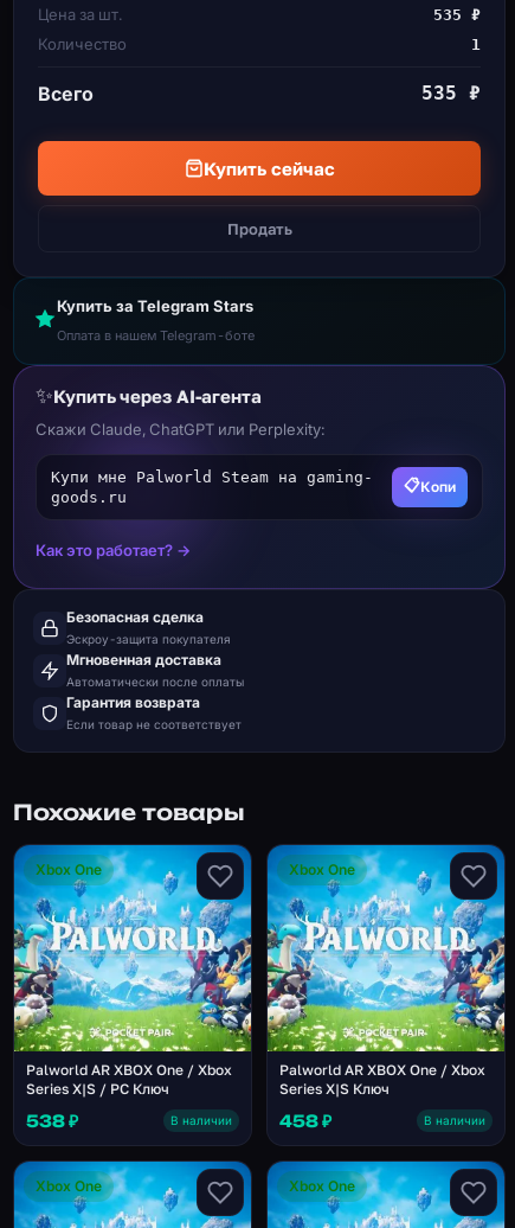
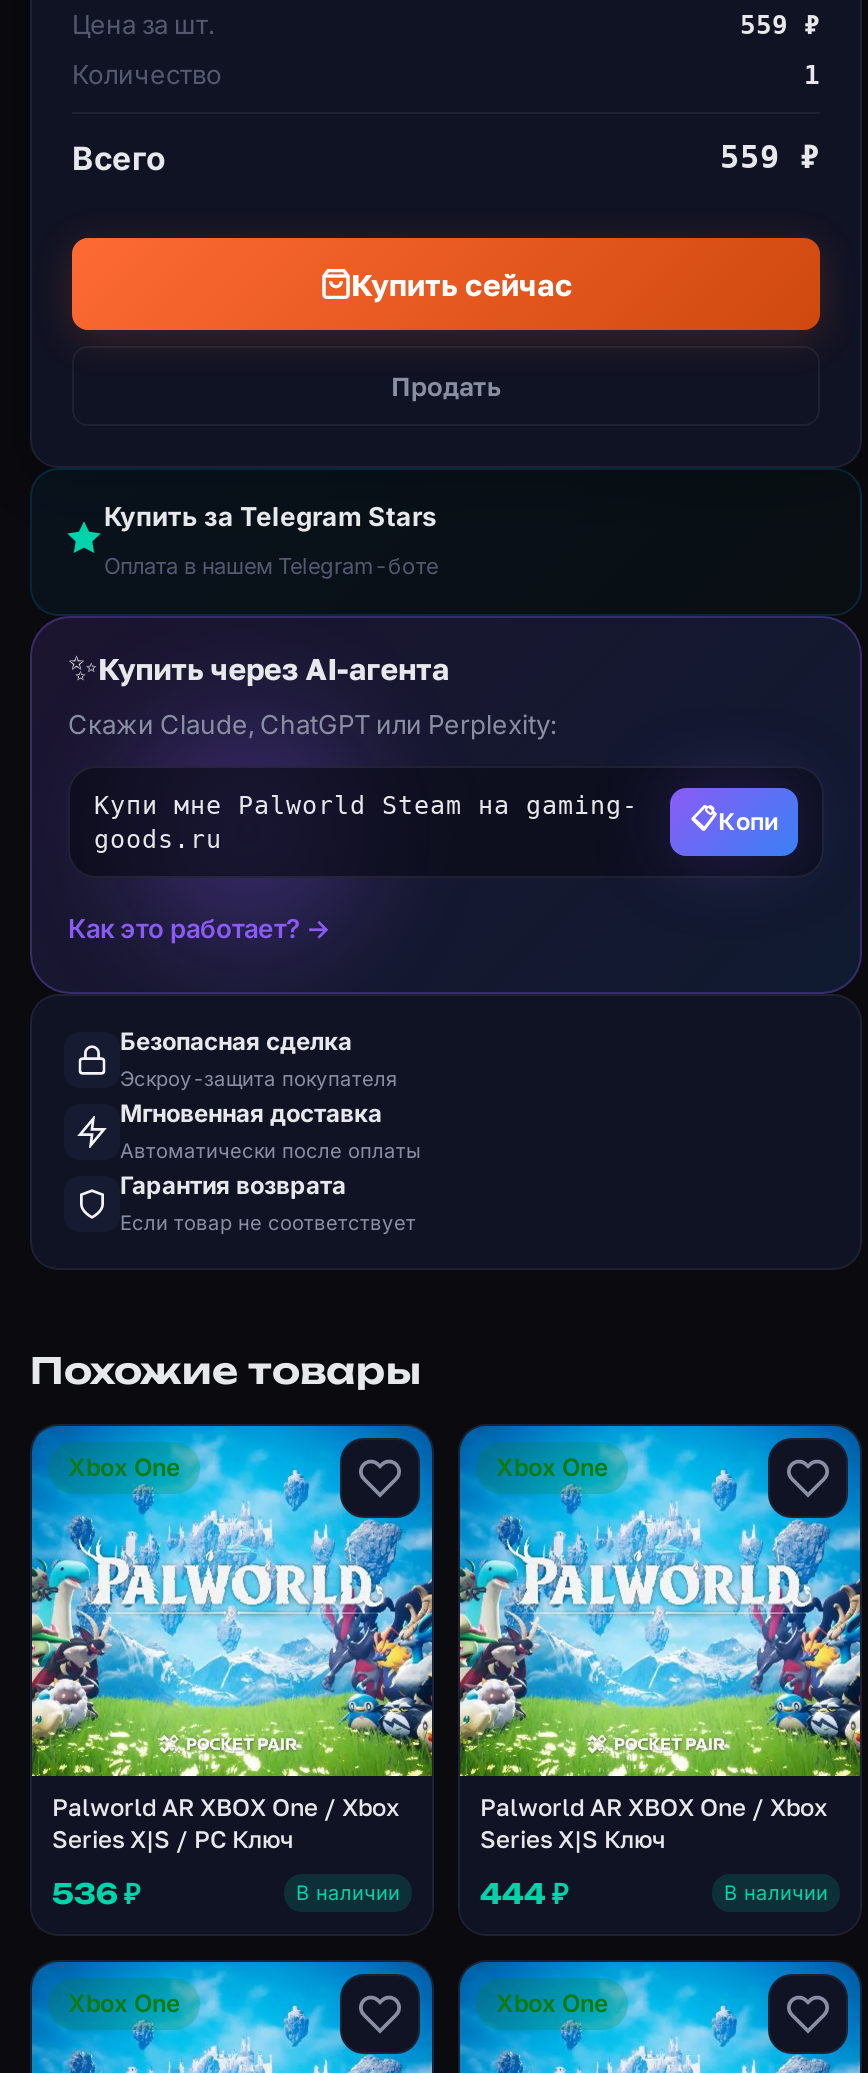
[433,6,481,24] 535 ₽ -> [740,10,820,40] 559 ₽
[421,82,481,104] 535 ₽ -> [720,138,820,176] 559 ₽
[26,1111,78,1131] 538 ₽ -> [52,1875,140,1909] 536 ₽
[279,1111,331,1131] 458 ₽ -> [480,1875,568,1909] 444 ₽

